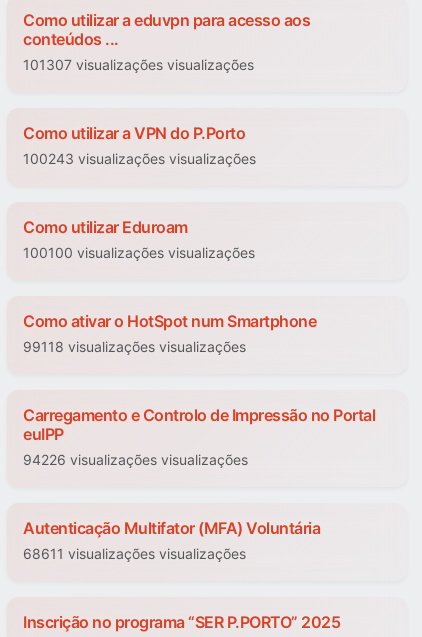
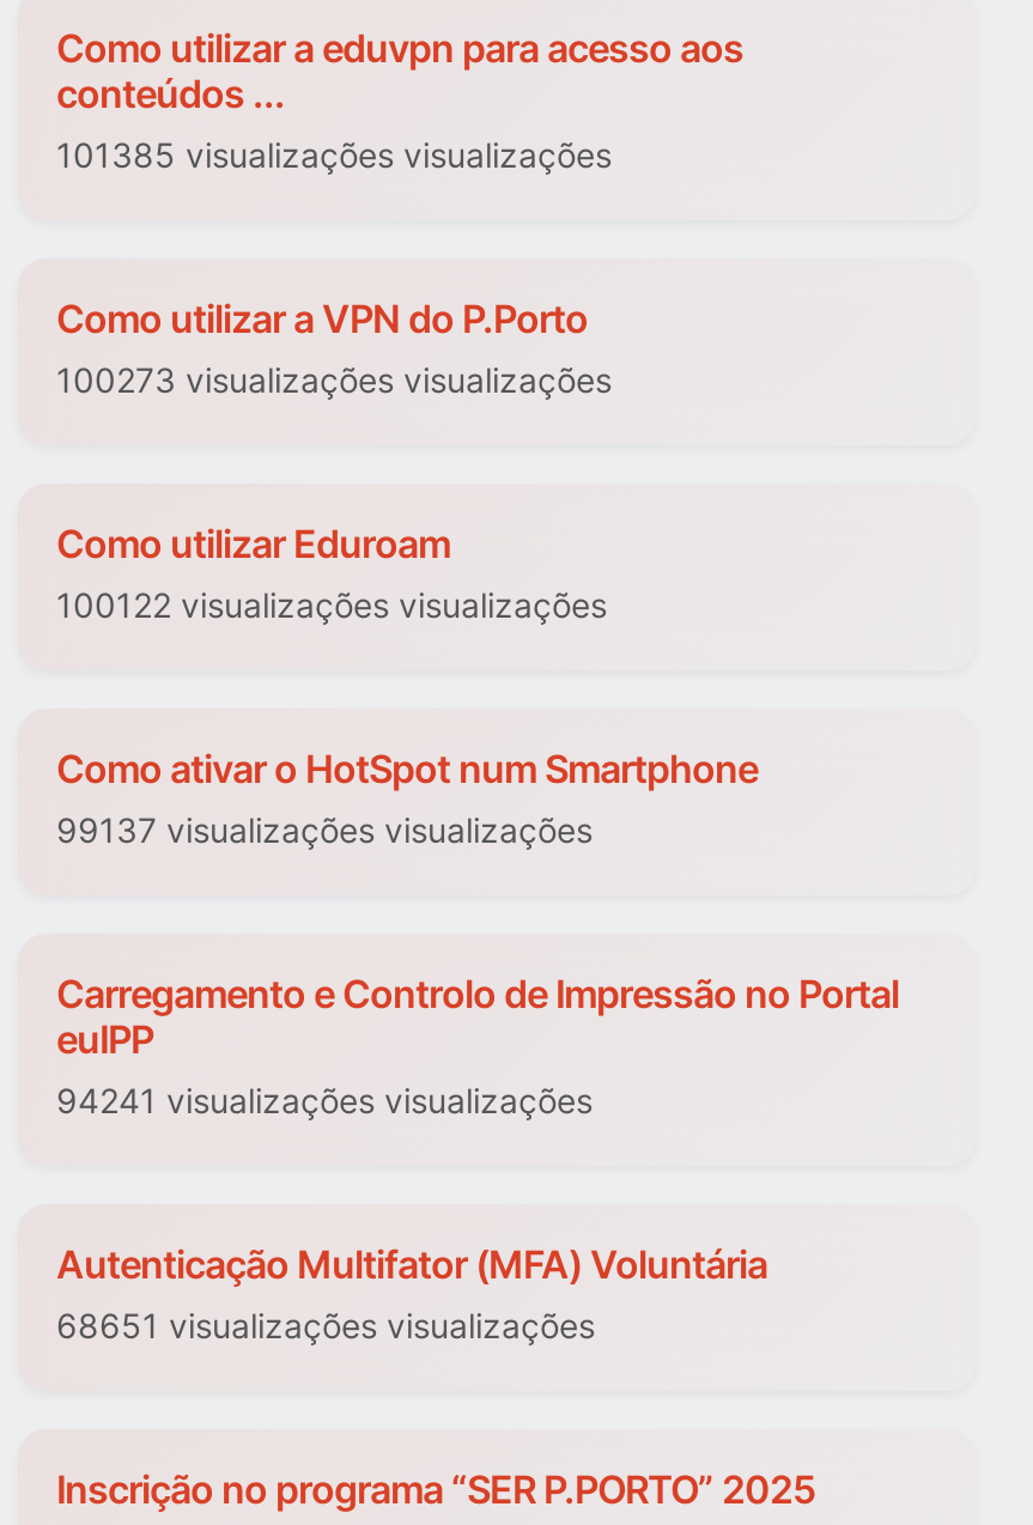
[23,56,254,73] 101307 visualizações visualizações -> [56,135,612,176] 101385 visualizações visualizações
[23,150,256,167] 100243 visualizações visualizações -> [56,360,612,401] 100273 visualizações visualizações
[23,244,255,261] 100100 visualizações visualizações -> [56,585,607,626] 100122 visualizações visualizações
[23,338,246,355] 99118 visualizações visualizações -> [56,810,593,851] 99137 visualizações visualizações
[23,451,248,468] 94226 visualizações visualizações -> [56,1081,593,1122] 94241 visualizações visualizações
[23,545,246,562] 68611 visualizações visualizações -> [56,1306,595,1347] 68651 visualizações visualizações

